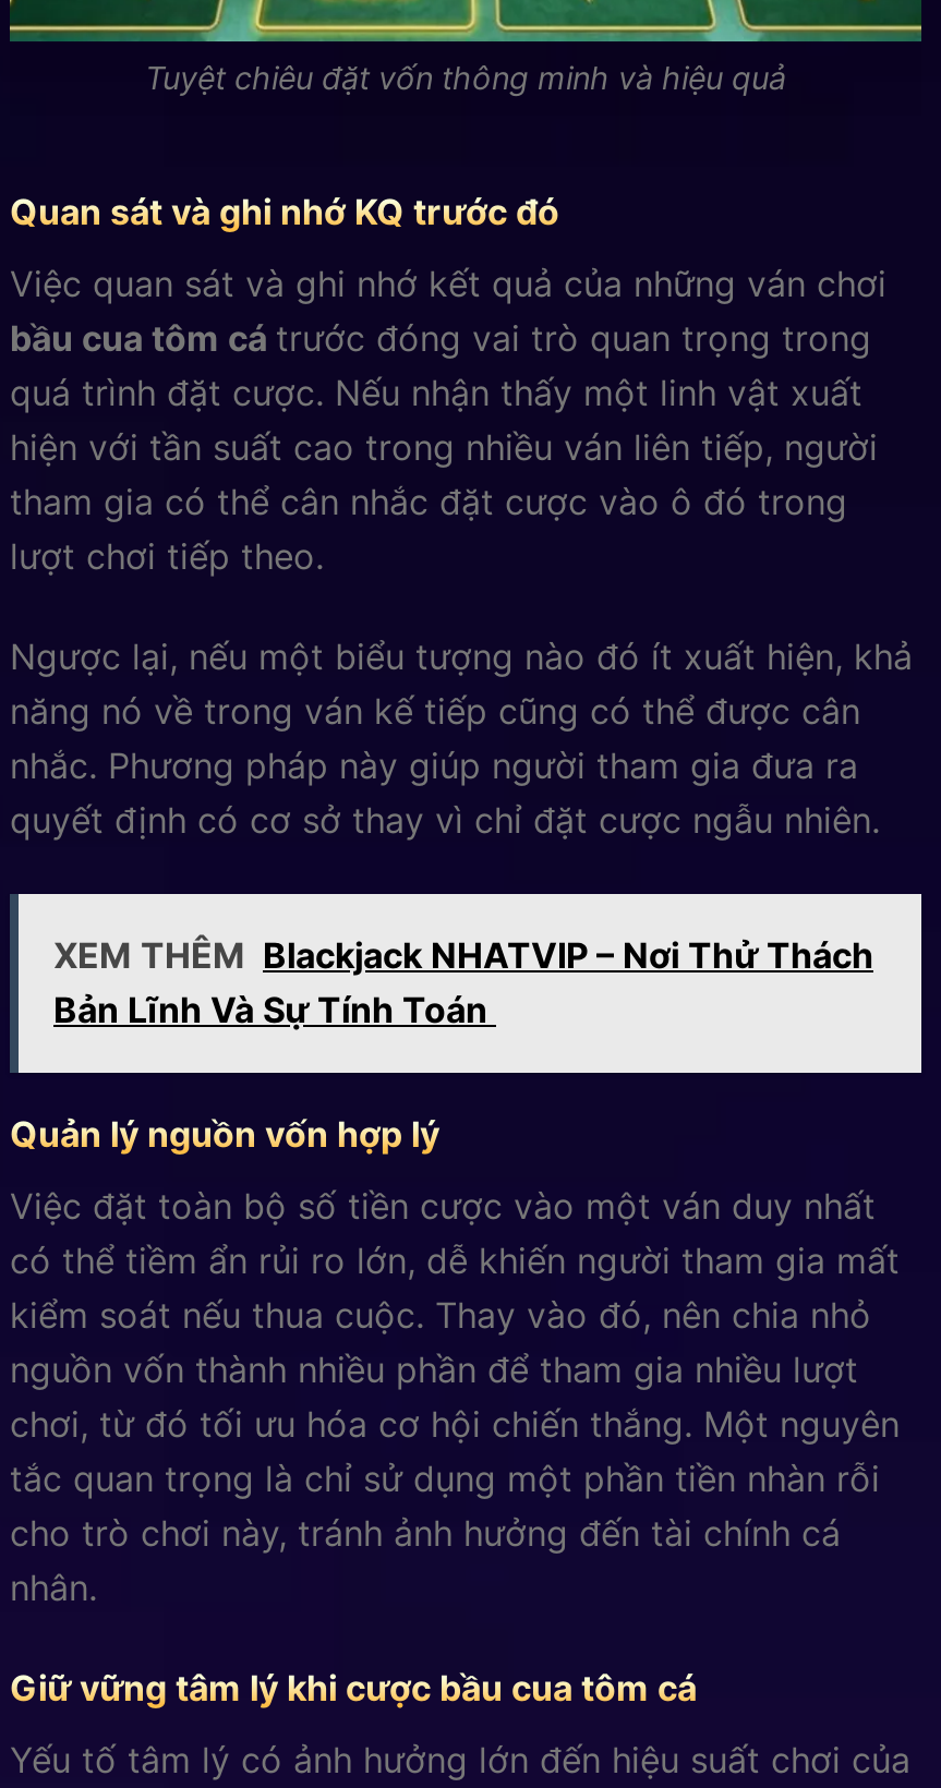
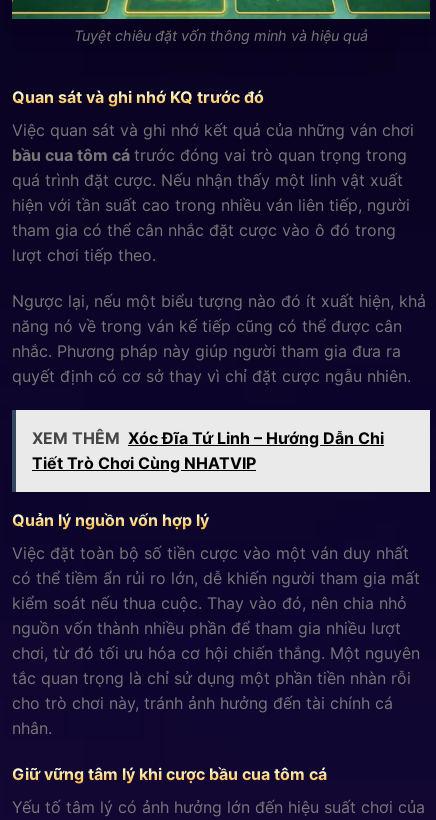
[53,933,873,1031] XEM THÊM Blackjack NHATVIP – Nơi Thử Thách | Bản Lĩnh Và Sự Tính Toán -> [32,428,384,473] XEM THÊM Xóc Đĩa Tứ Linh – Hướng Dẫn Chi | Tiết Trò Chơi Cùng NHATVIP

